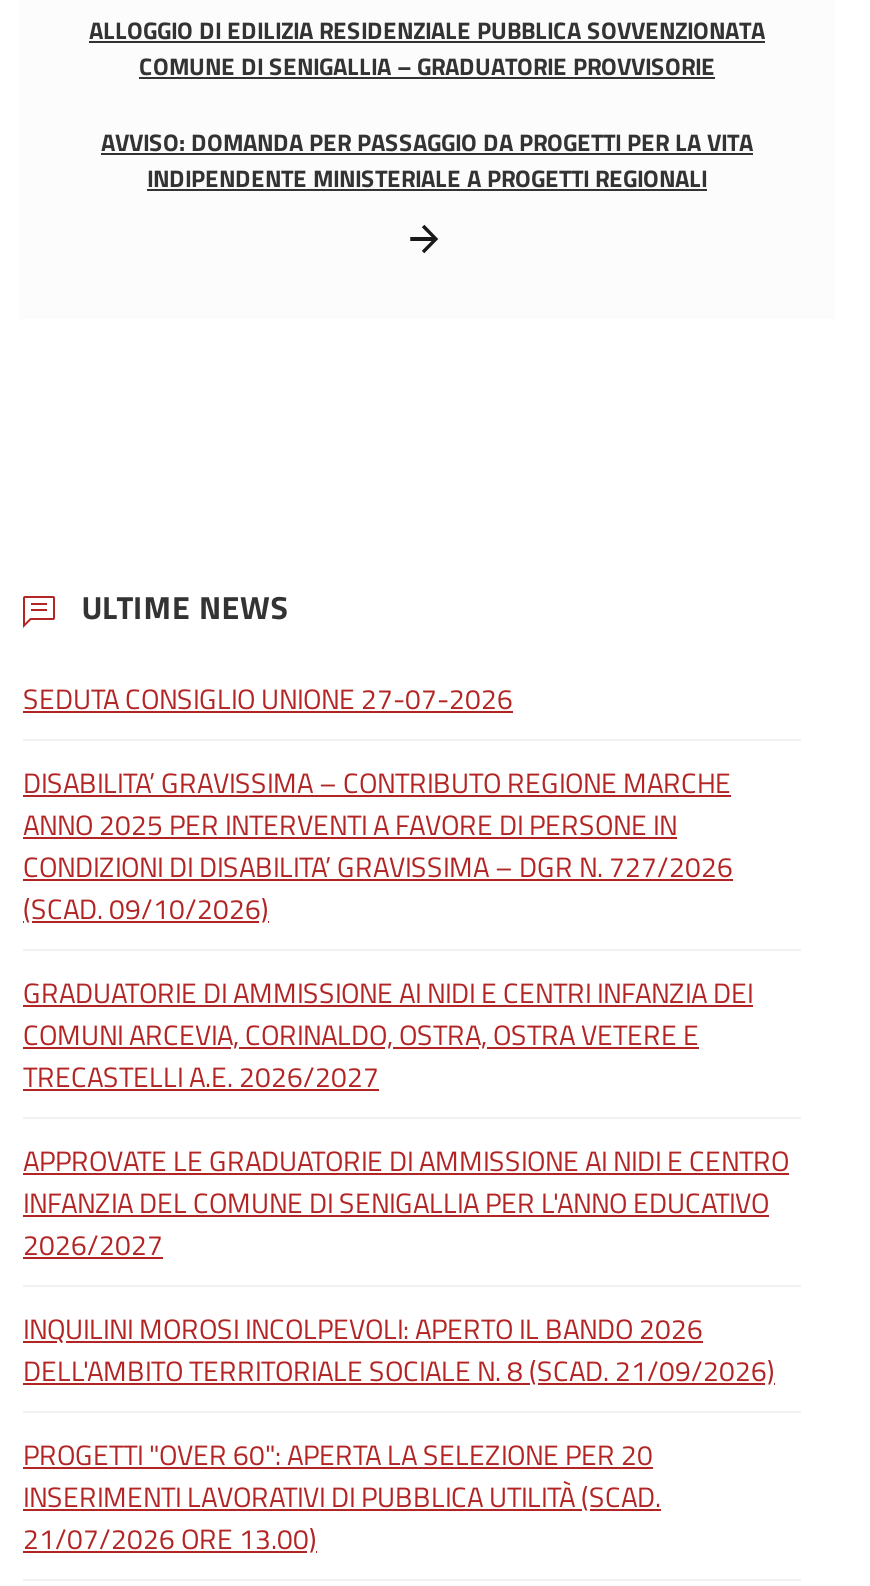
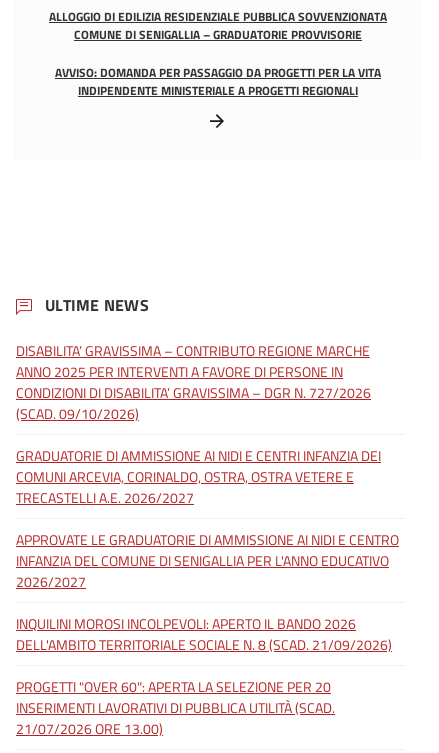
[23,677,513,719] SEDUTA CONSIGLIO UNIONE 27-07-2026 -> none

